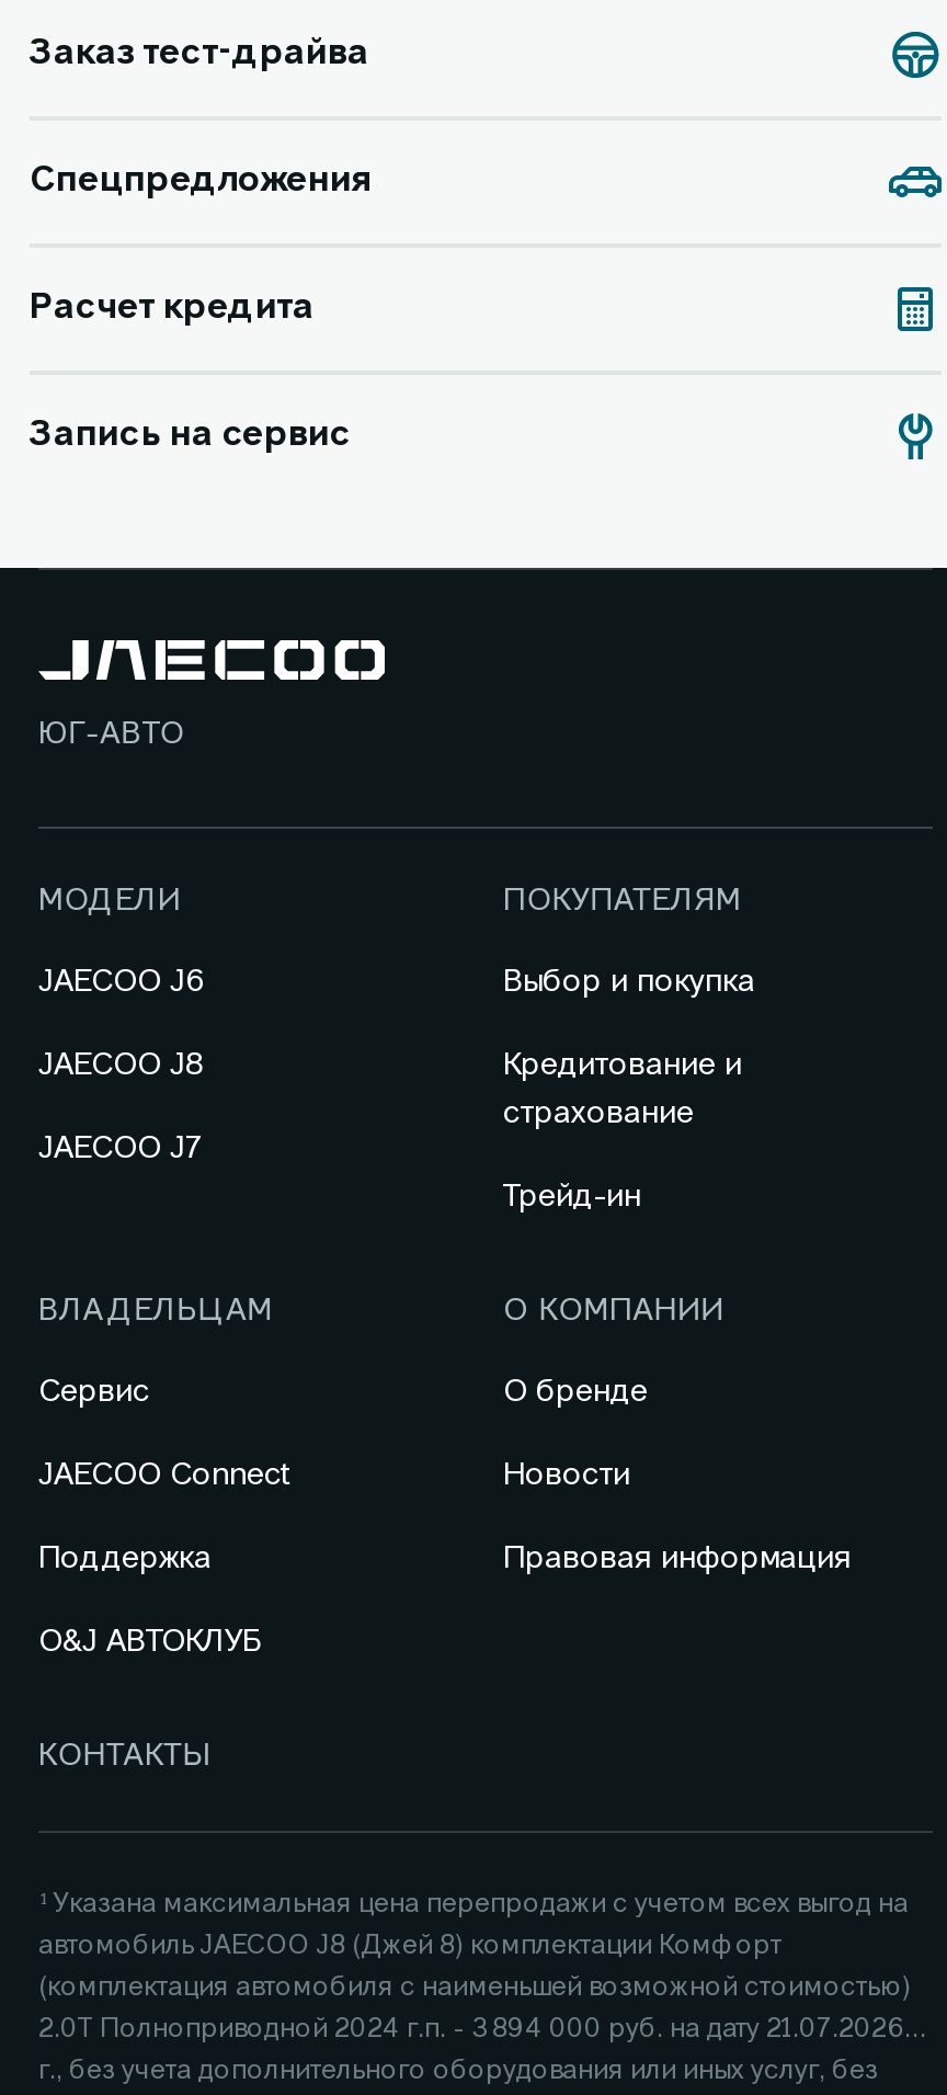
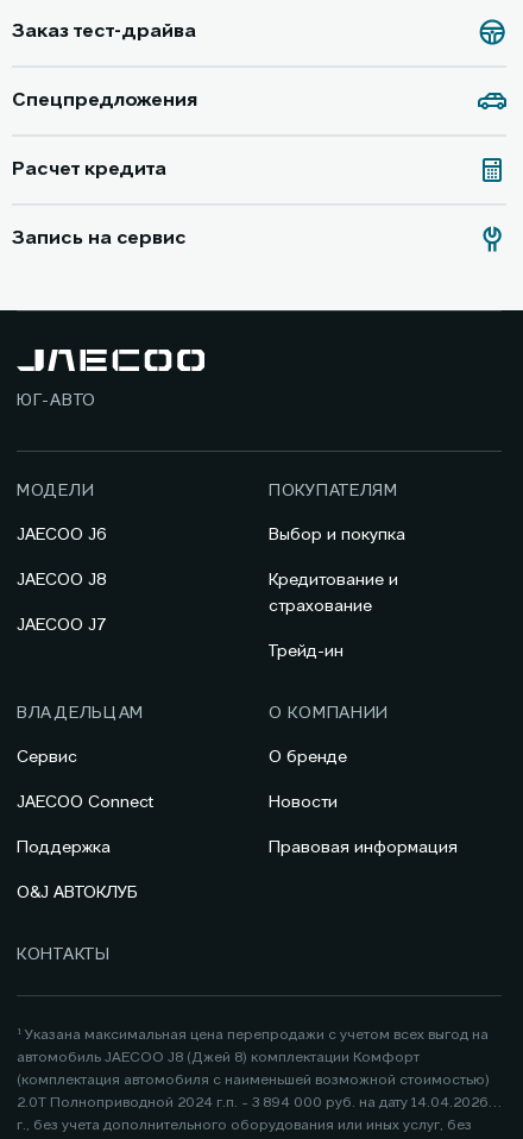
[38,2017,904,2043] 2.0Т Полноприводной 2024 г.п. - 3 894 000 руб. на дату 21.07.2026 -> [17,1096,489,1110] 2.0Т Полноприводной 2024 г.п. - 3 894 000 руб. на дату 14.04.2026

